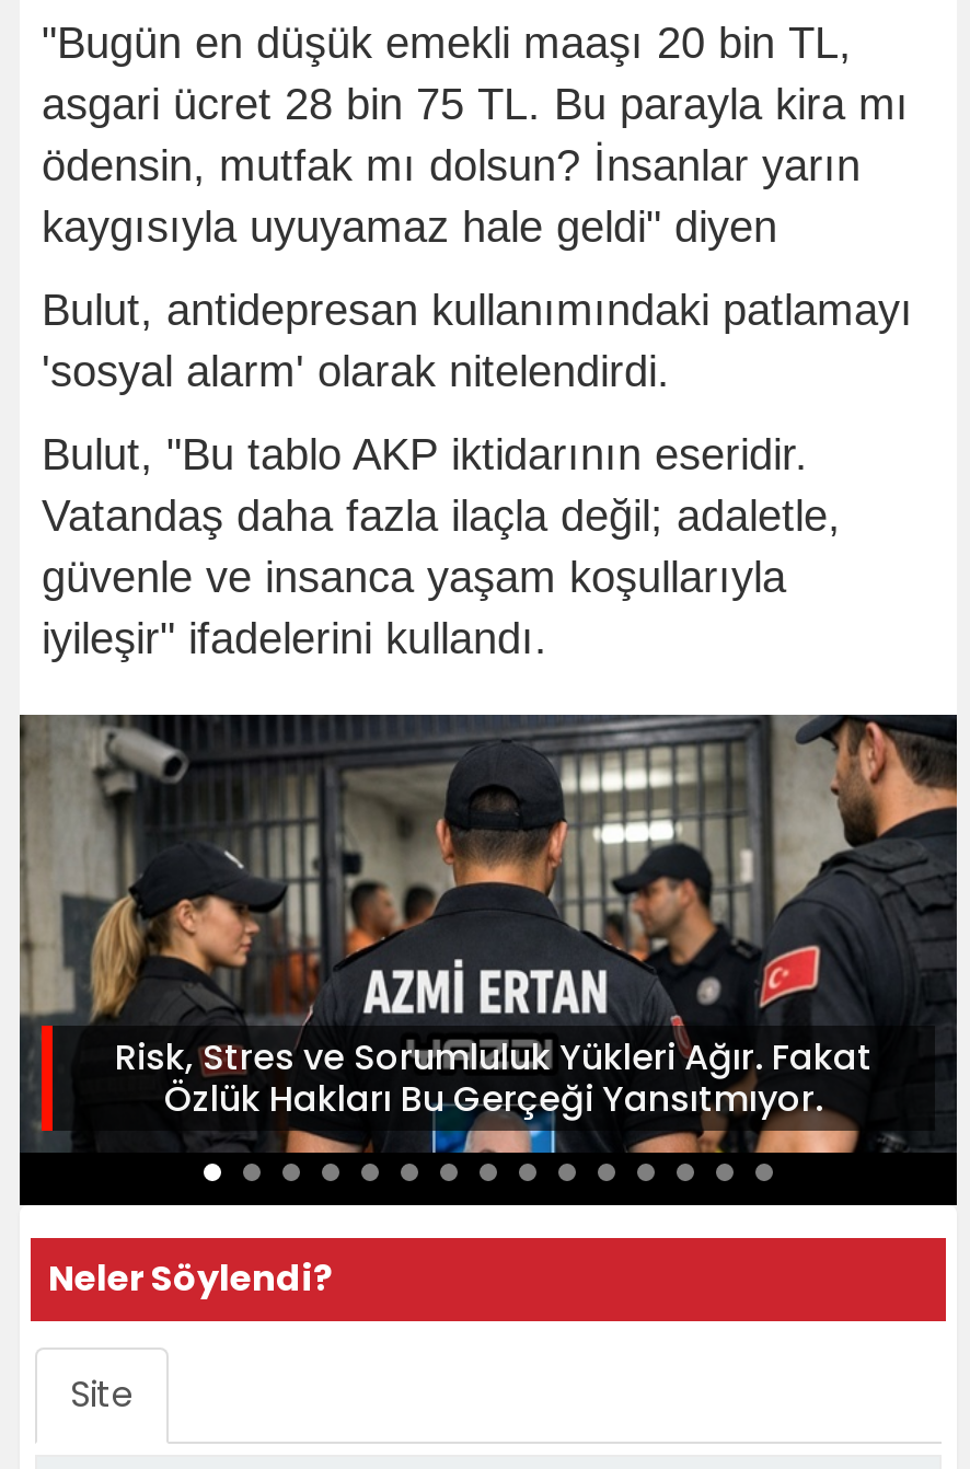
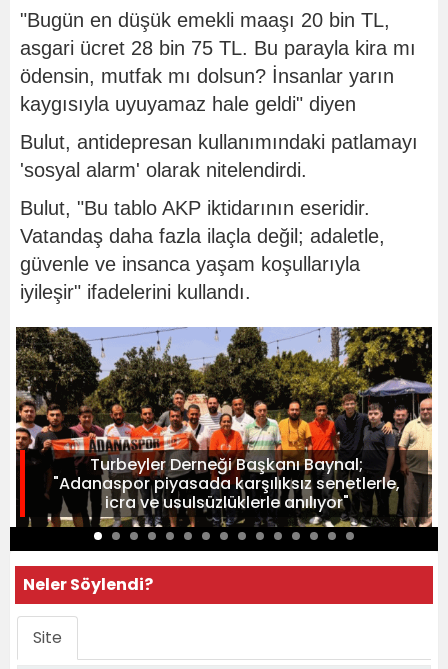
[18,713,959,1155] [image] | Risk, Stres ve Sorumluluk Yükleri Ağır. Fakat | Özlük Hakları Bu Gerçeği Yansıtmıyor. -> [10,326,438,528] [image] | Turbeyler Derneği Başkanı Baynal; | "Adanaspor piyasada karşılıksız senetlerle, | icra ve usulsüzlüklerle anılıyor"

